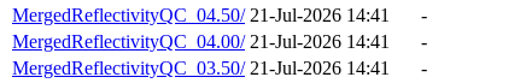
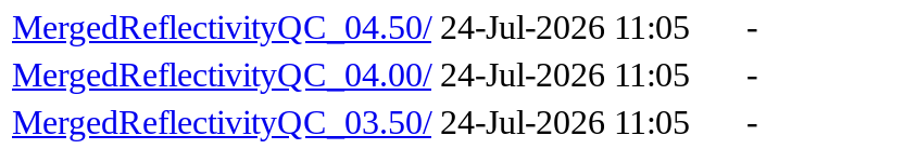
[12,5,390,26] MergedReflectivityQC_04.50/ 21-Jul-2026 14:41 -> [12,10,690,46] MergedReflectivityQC_04.50/ 24-Jul-2026 11:05
[12,32,390,52] MergedReflectivityQC_04.00/ 21-Jul-2026 14:41 -> [12,57,690,94] MergedReflectivityQC_04.00/ 24-Jul-2026 11:05
[12,58,390,79] MergedReflectivityQC_03.50/ 21-Jul-2026 14:41 -> [12,105,690,141] MergedReflectivityQC_03.50/ 24-Jul-2026 11:05

